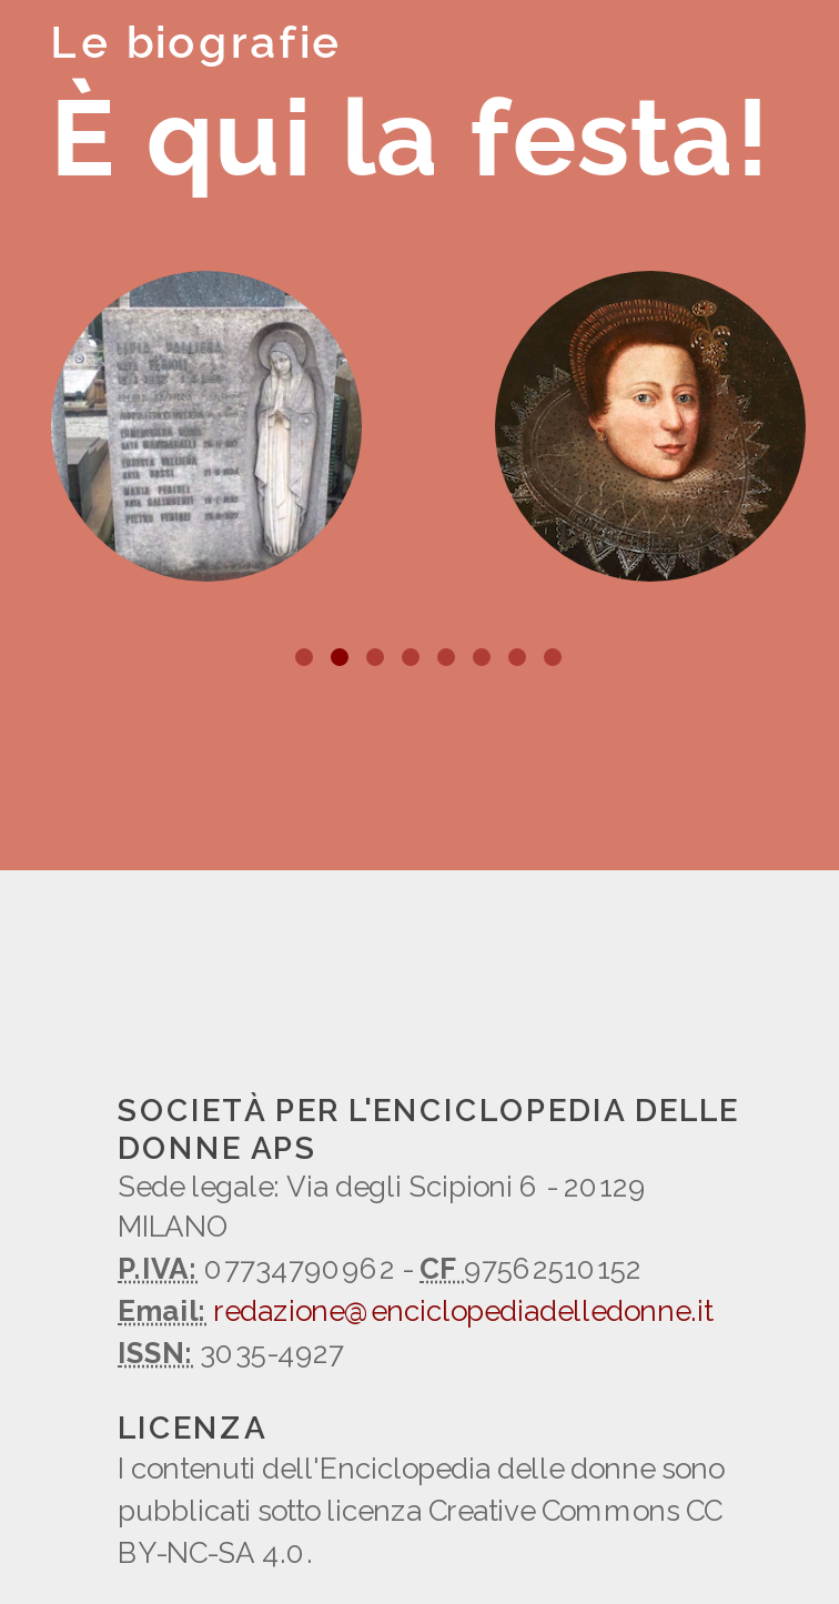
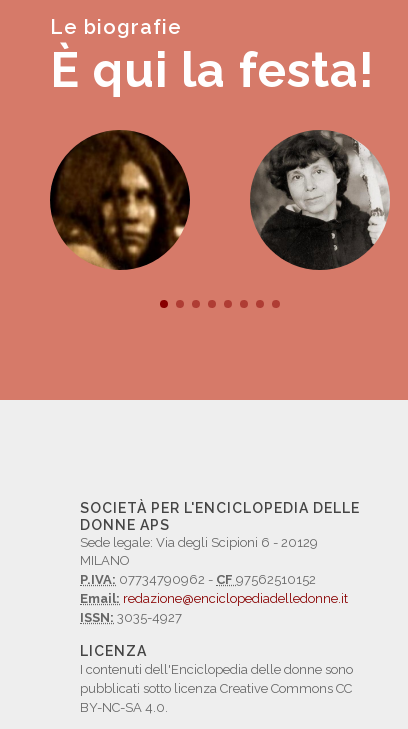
[49,271,362,582] [image] -> [49,129,190,270] [image]
[497,271,808,577] [image] -> [252,130,391,267] [image]

